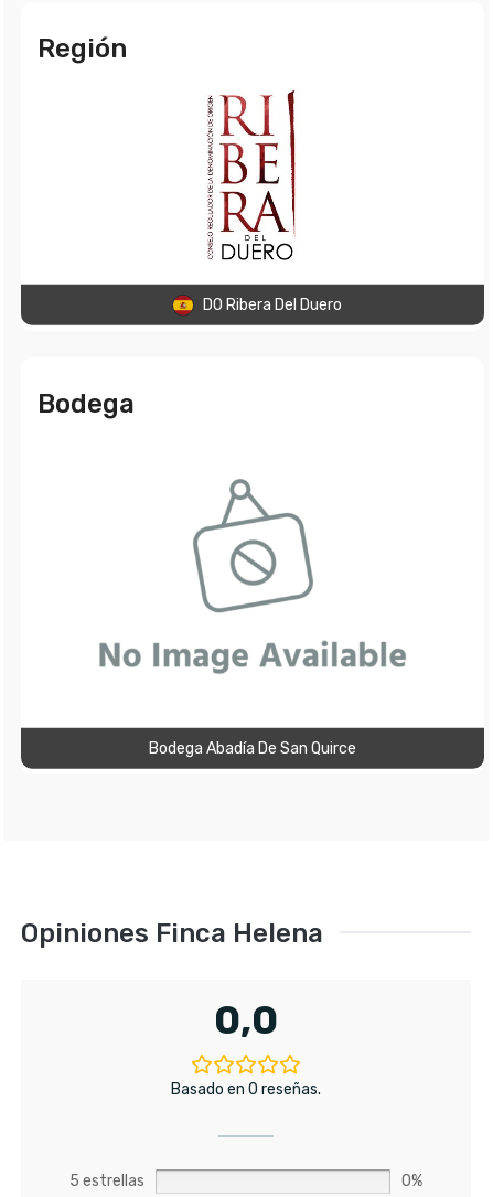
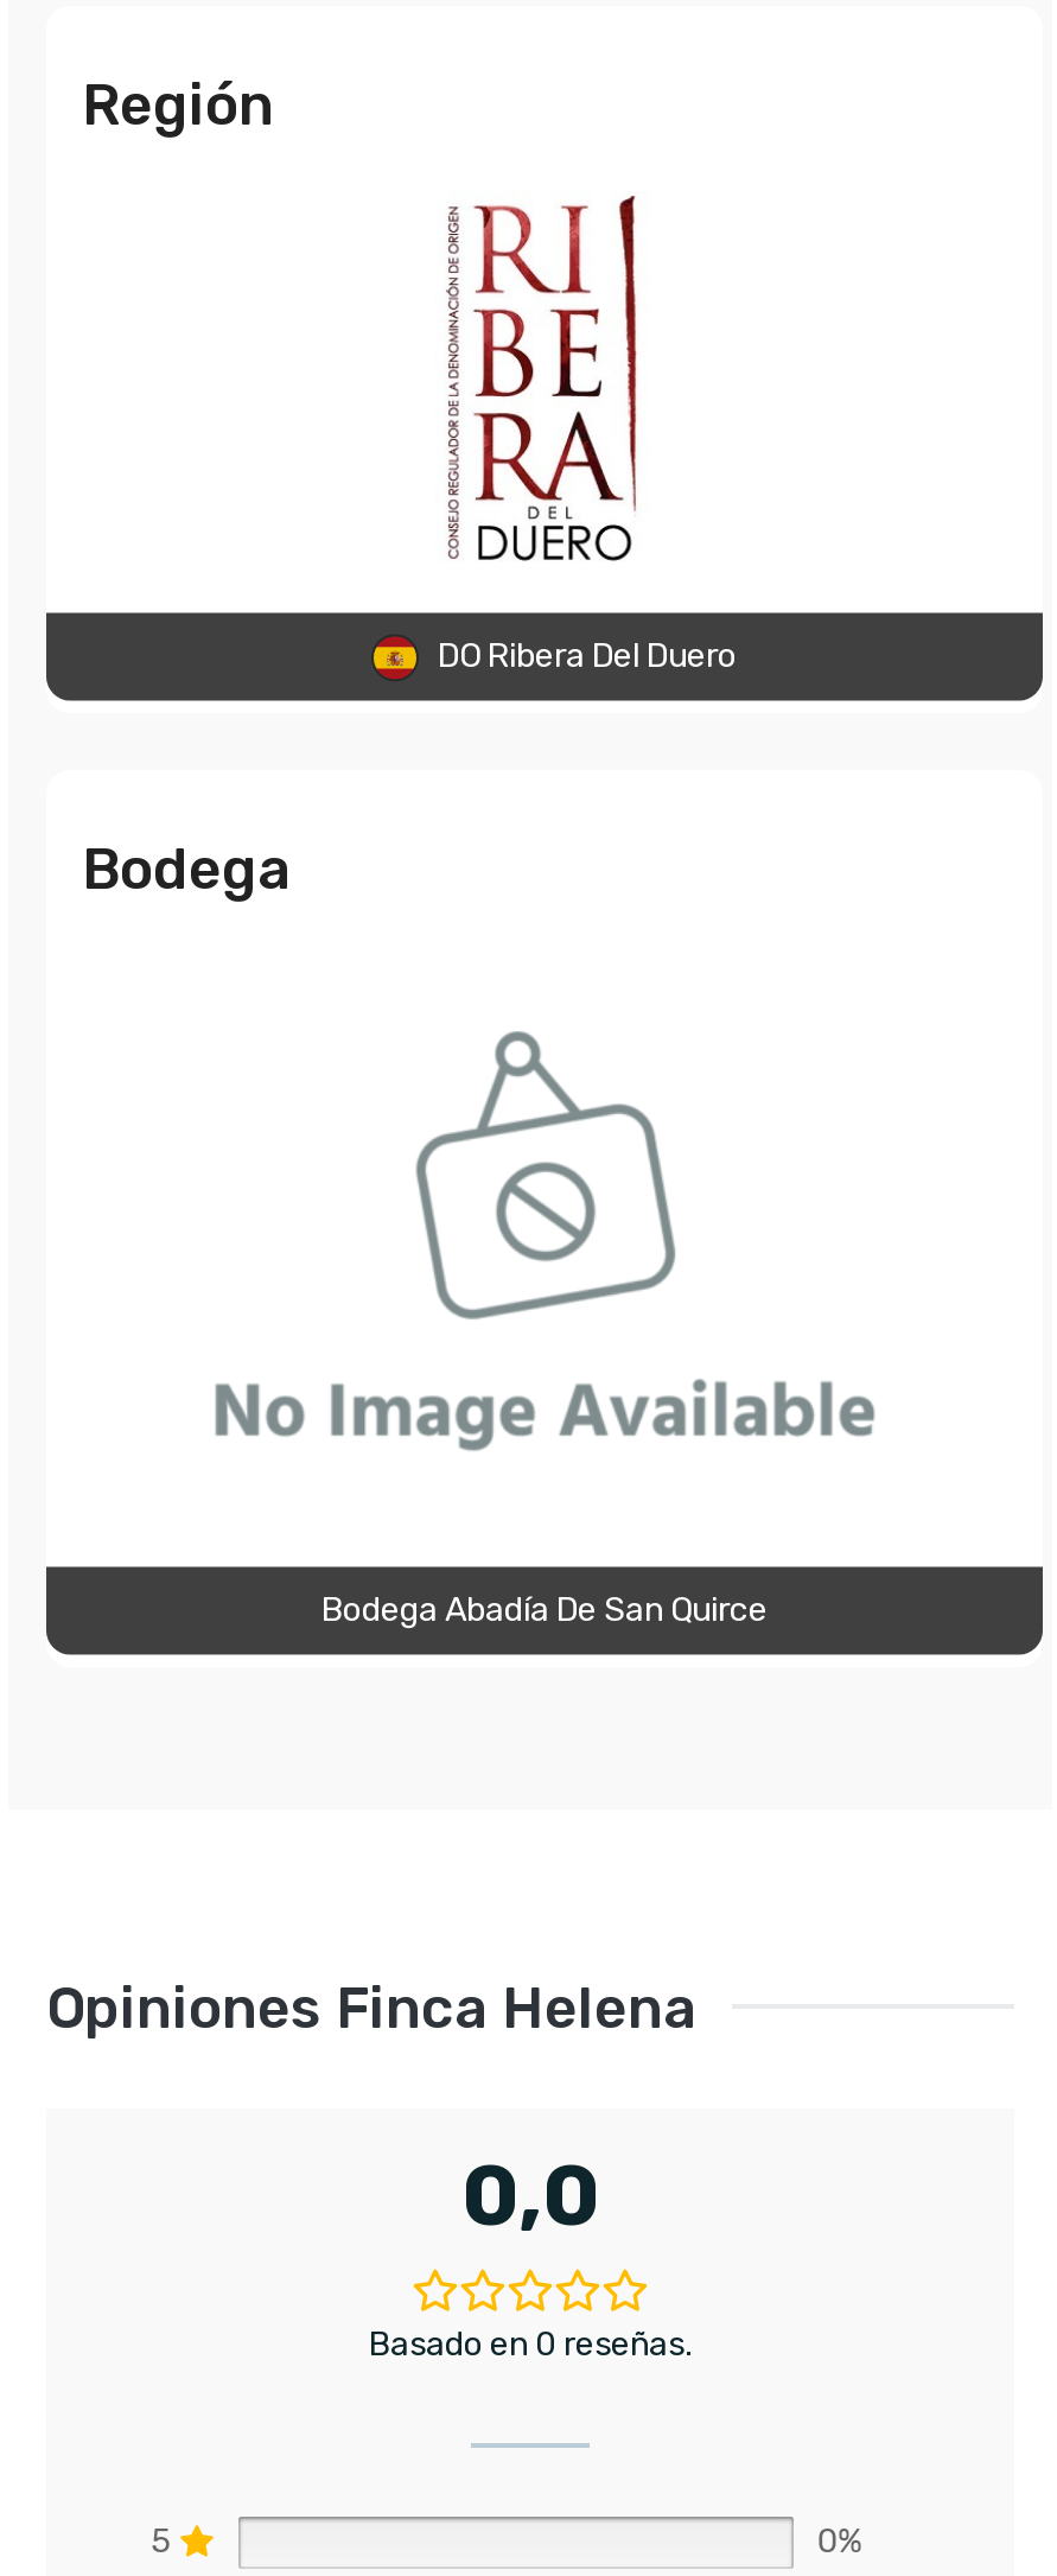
[69,1171,144,1190] 5 estrellas -> [151,2522,172,2562] 5

